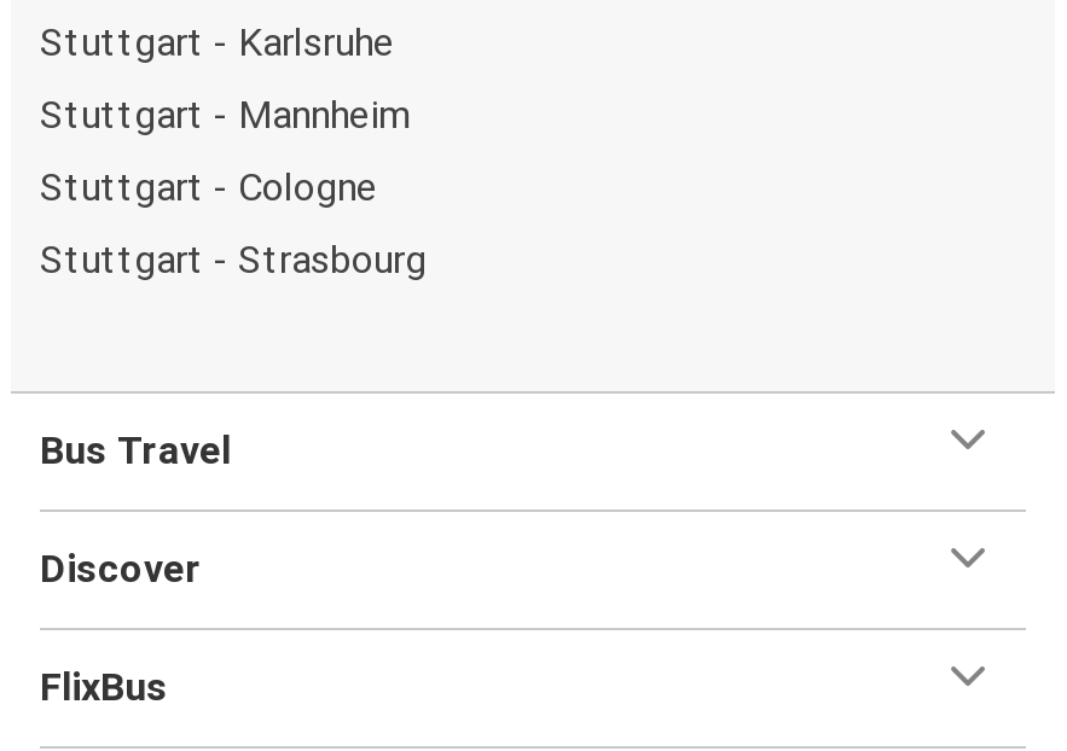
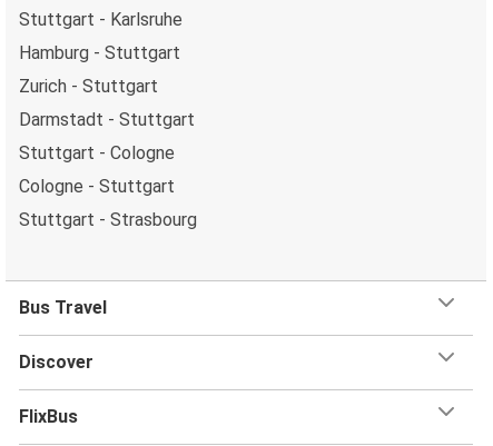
[40,91,410,136] Stuttgart - Mannheim -> [19,42,195,130] Hamburg - Stuttgart | Zurich - Stuttgart | Darmstadt - Stuttgart
none -> [19,175,175,196] Cologne - Stuttgart

